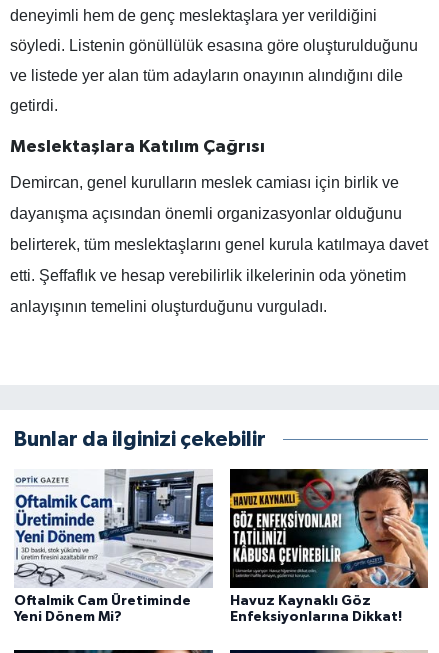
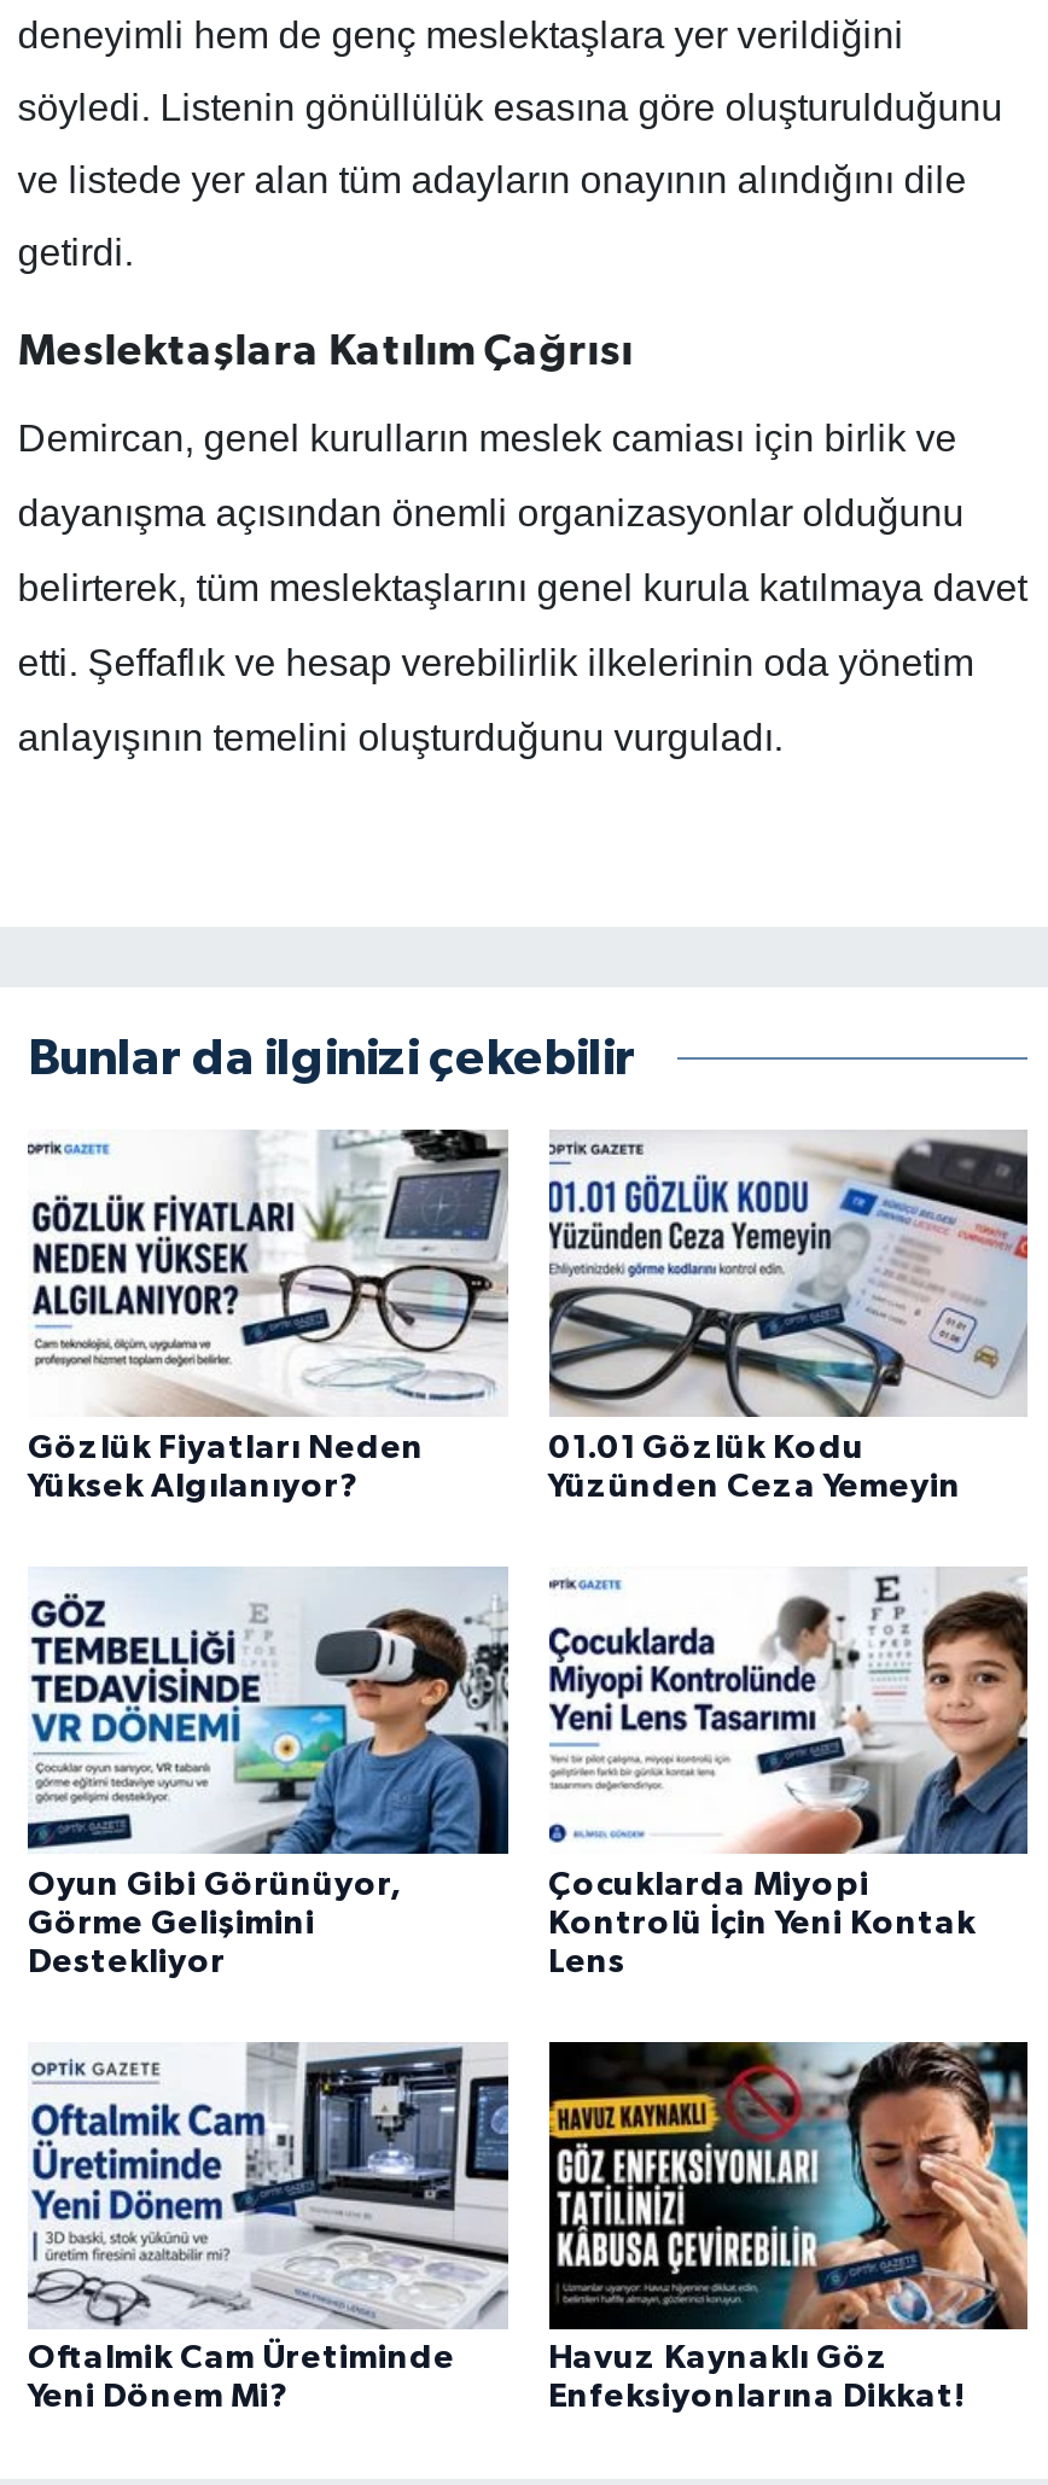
none -> [25,1569,508,1978] [image] | Oyun Gibi Görünüyor, | Görme Gelişimini | Destekliyor
none -> [28,1127,508,1503] [image] | Gözlük Fiyatları Neden | Yüksek Algılanıyor?
none -> [547,1130,1030,1503] [image] | 01.01 Gözlük Kodu | Yüzünden Ceza Yemeyin
none -> [547,1574,1030,1978] [image] | Çocuklarda Miyopi | Kontrolü İçin Yeni Kontak | Lens

